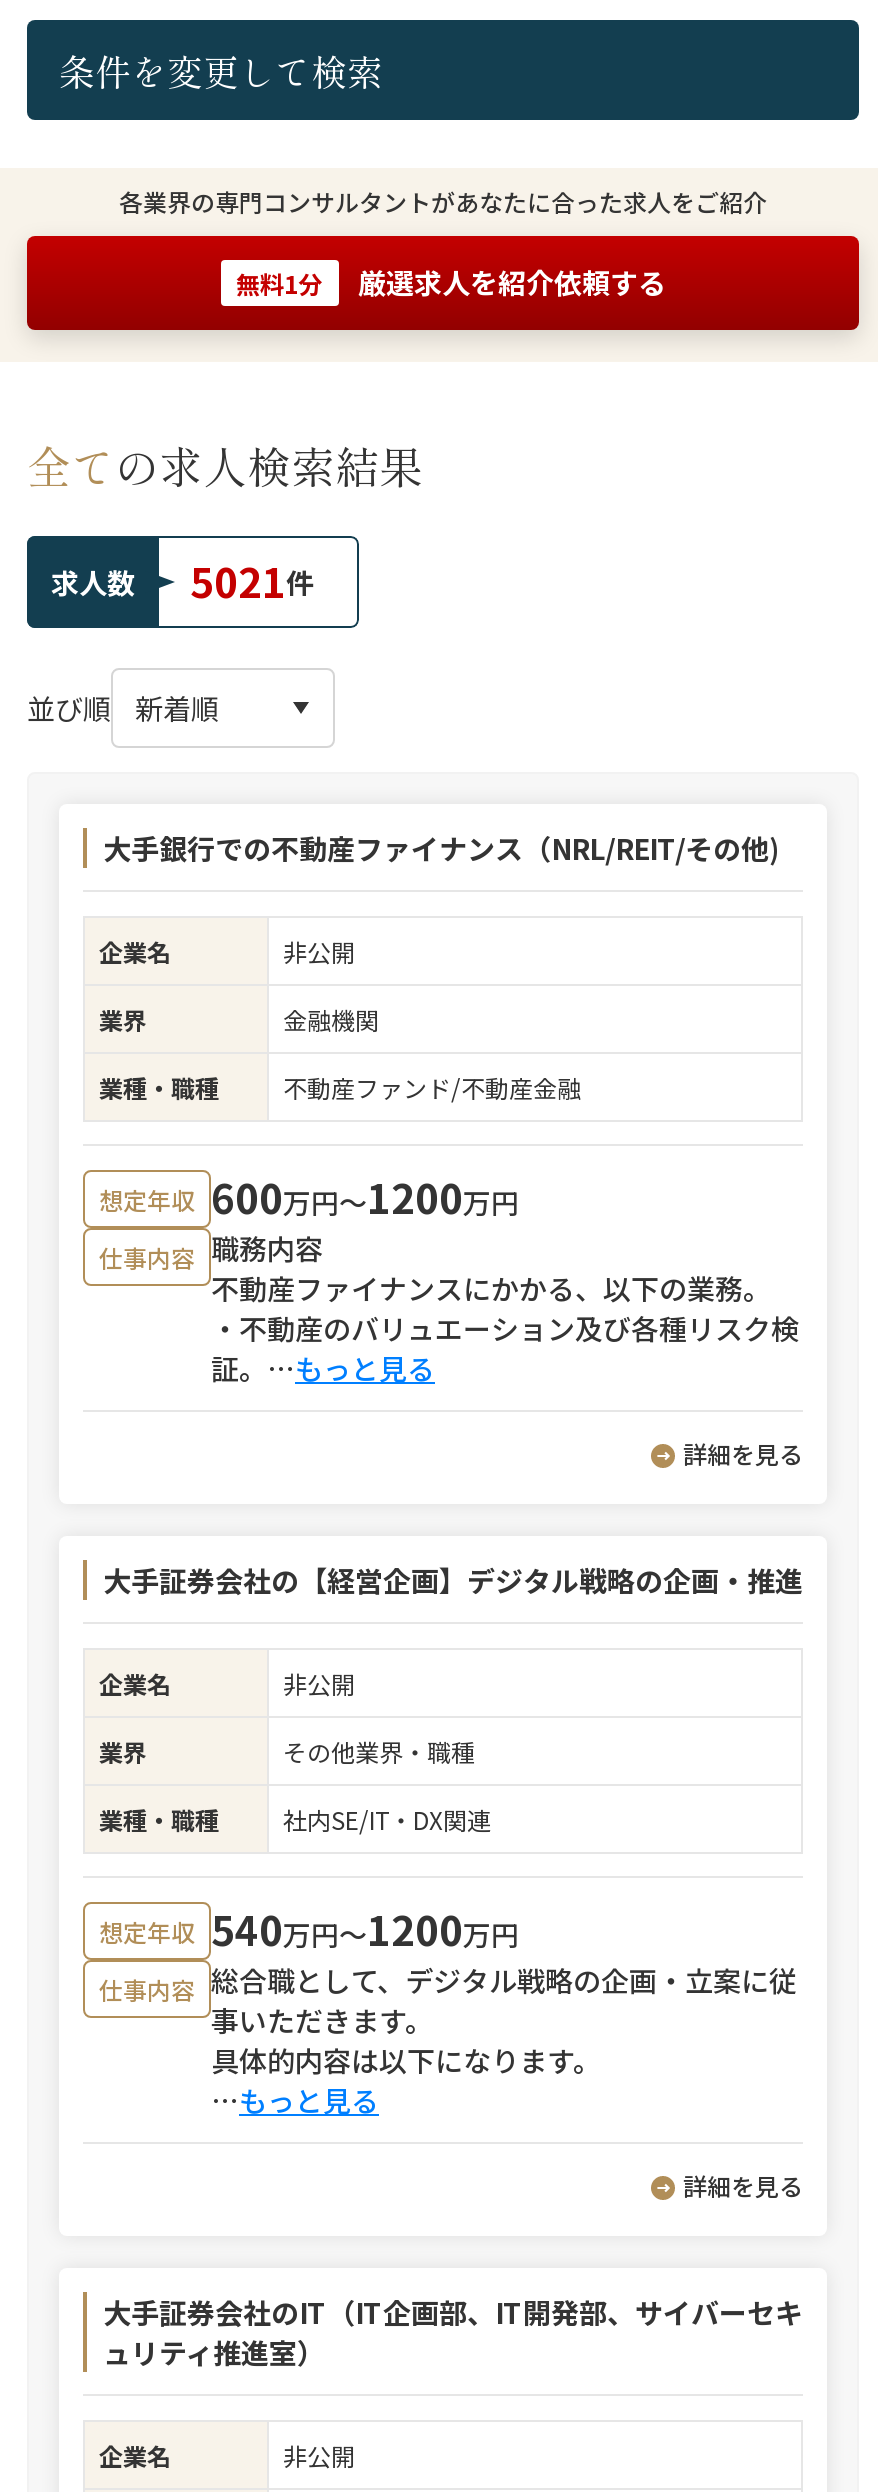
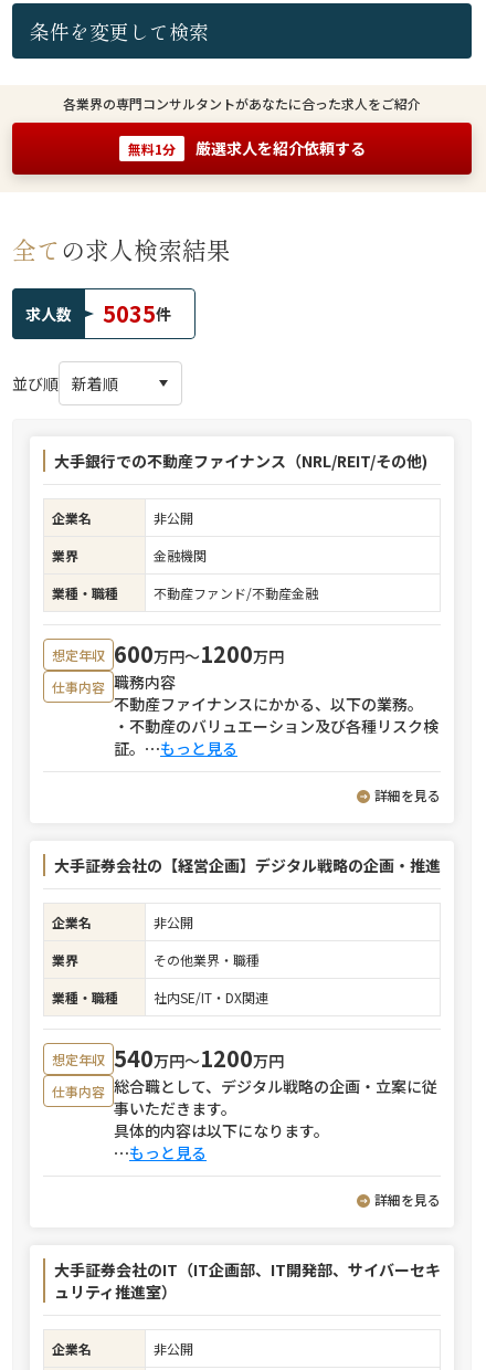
[51,552,314,610] 求人数 5021件 -> [25,297,171,329] 求人数 5035件

